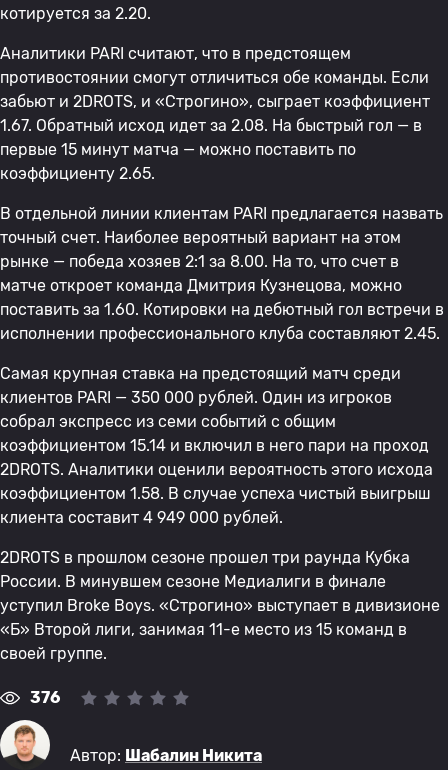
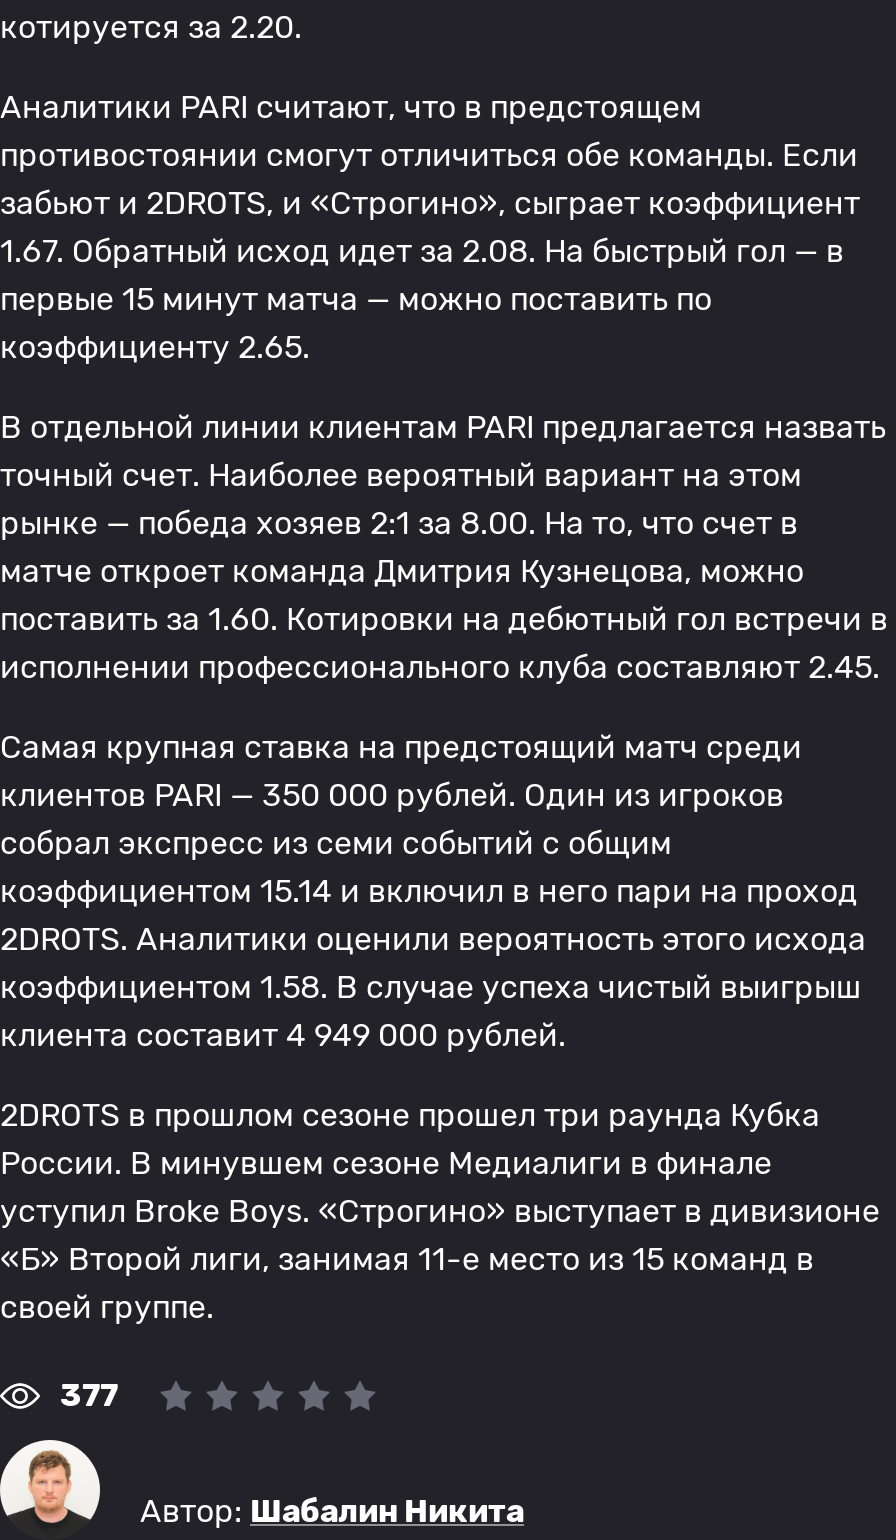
[30,688,60,707] 376 -> [60,1376,118,1414] 377

